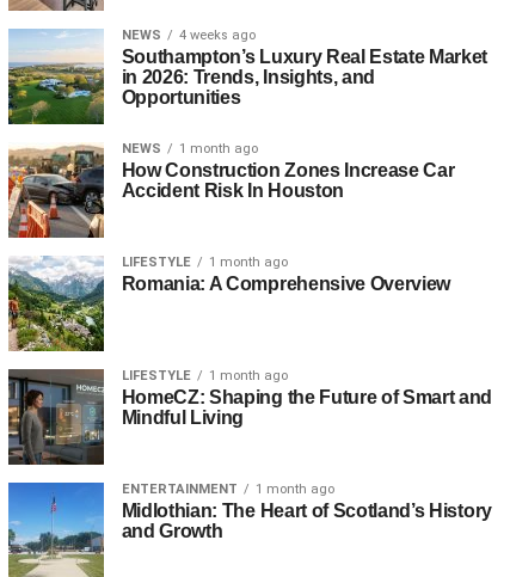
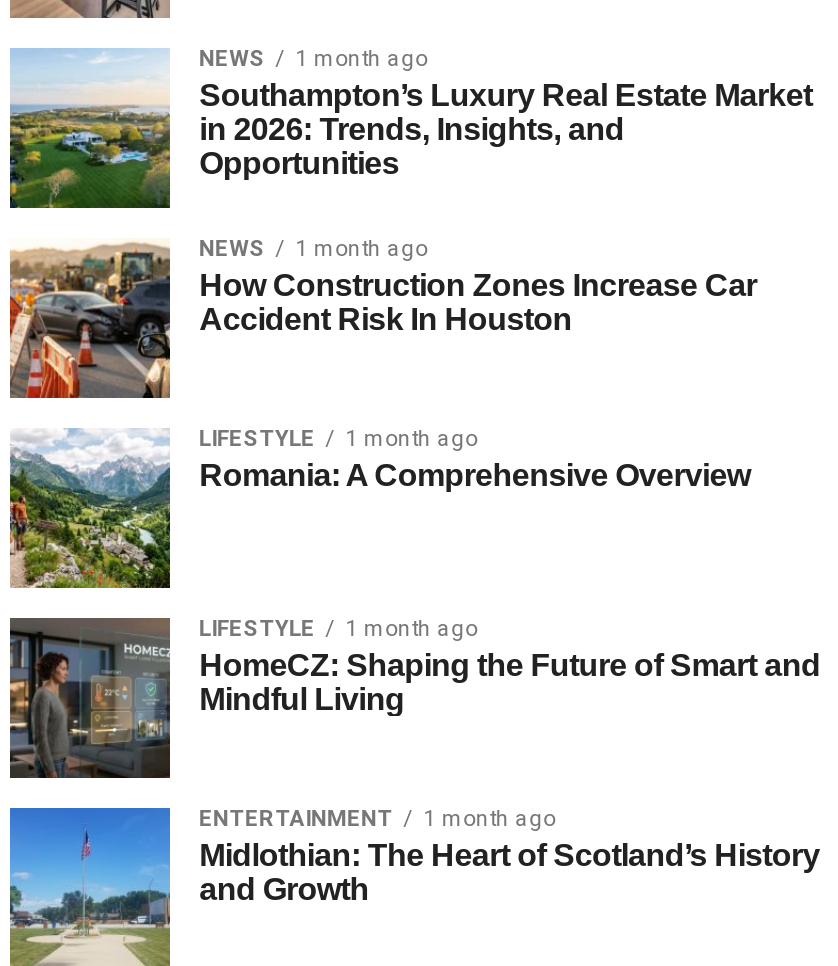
[121,27,255,43] NEWS 4 weeks ago -> [199,46,427,72] NEWS 1 month ago

